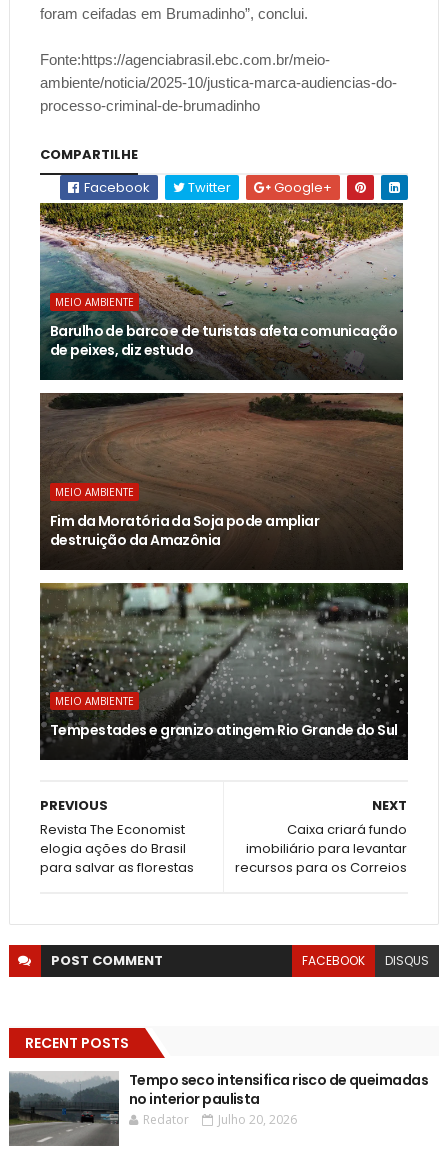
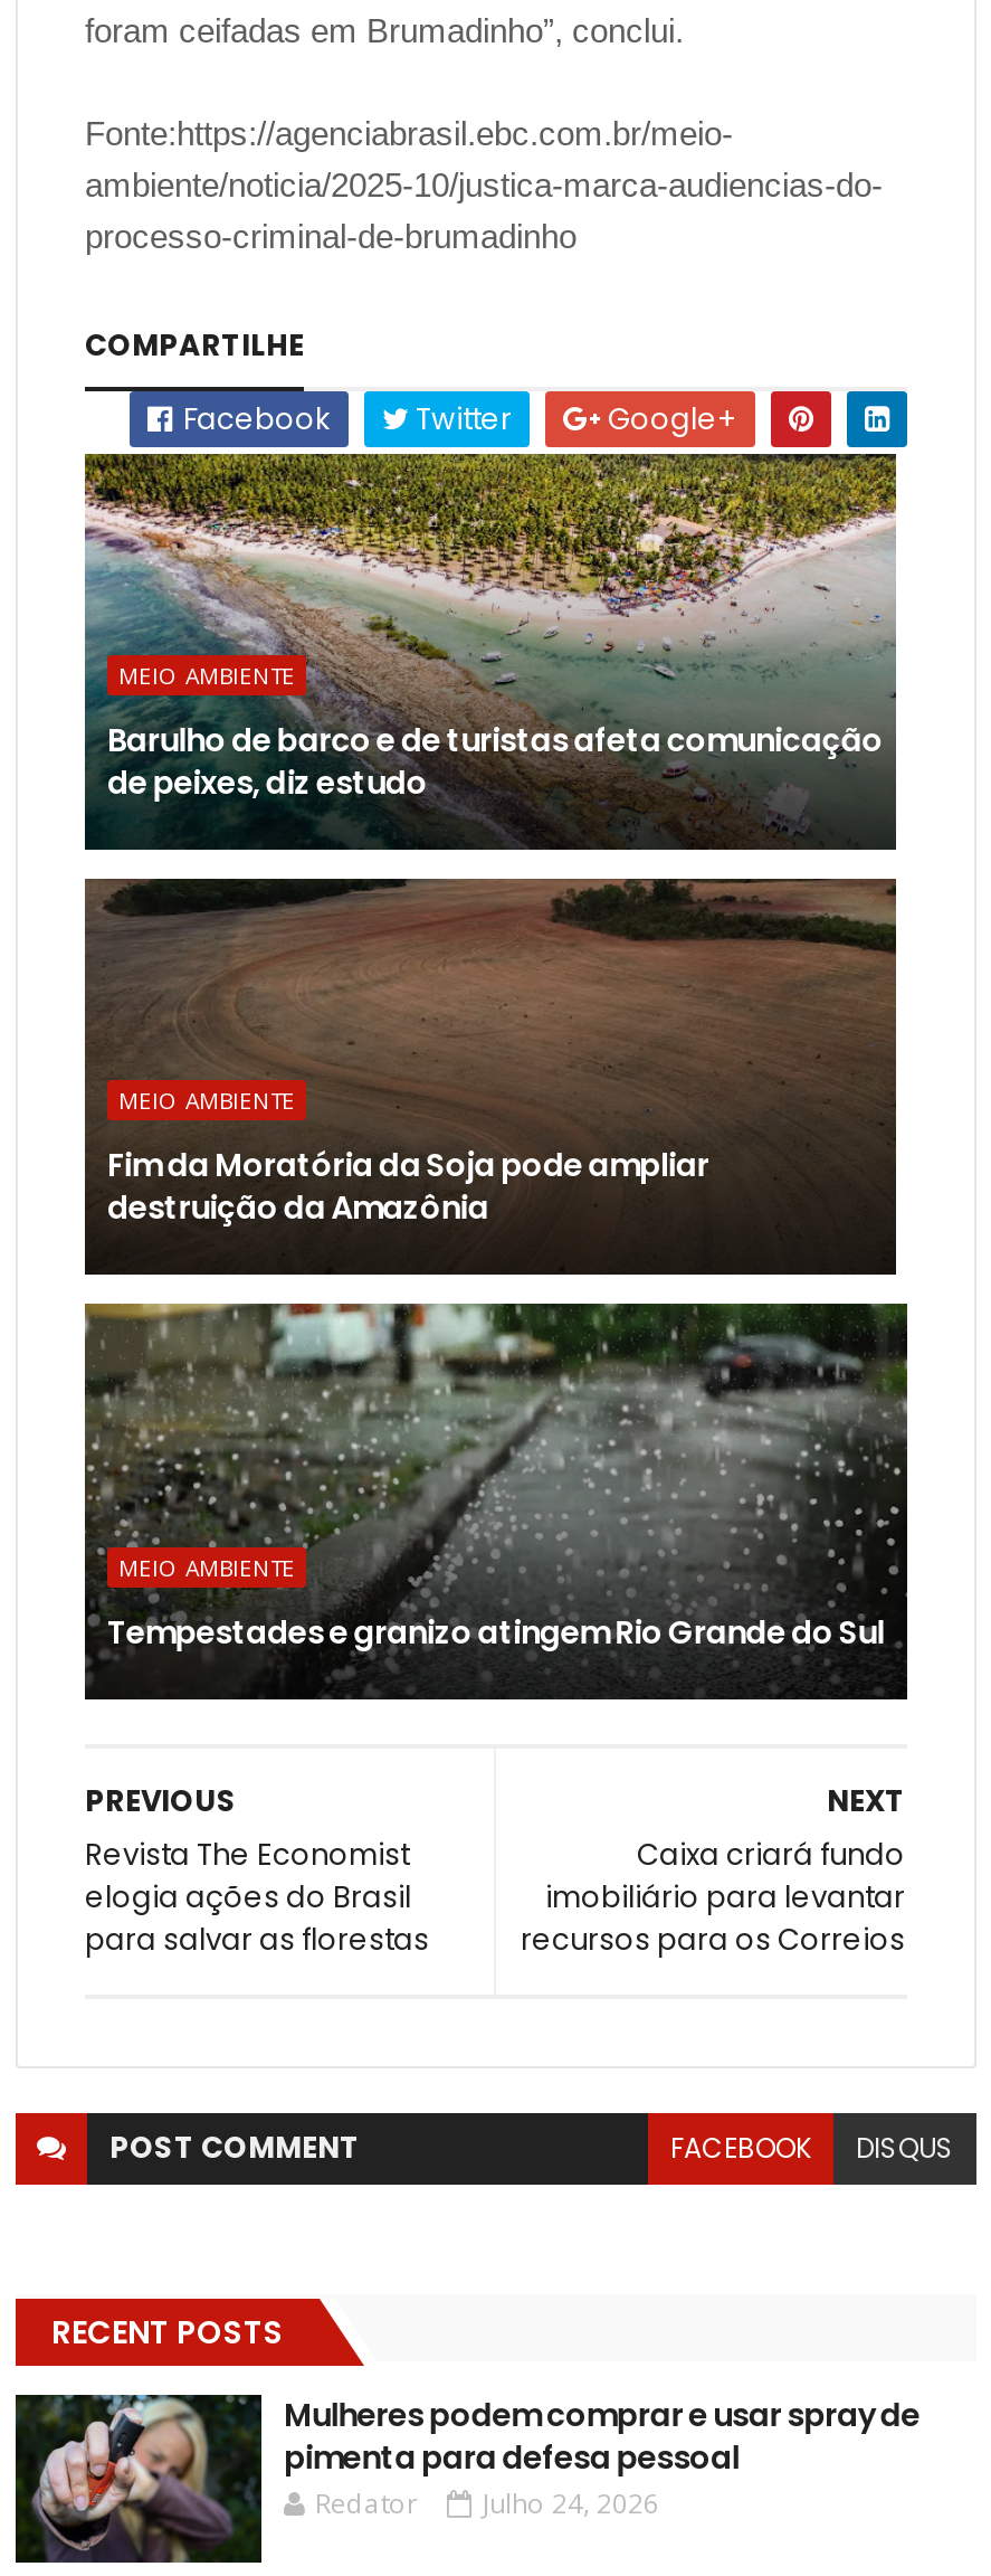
[8,1069,428,1146] [image] | Tempo seco intensifica risco de queimadas | no interior paulista -> [13,2392,920,2563] [image] | Mulheres podem comprar e usar spray de | pimenta para defesa pessoal
[143,1110,297,1127] Redator Julho 20, 2026 -> [315,2483,659,2521] Redator Julho 24, 2026

